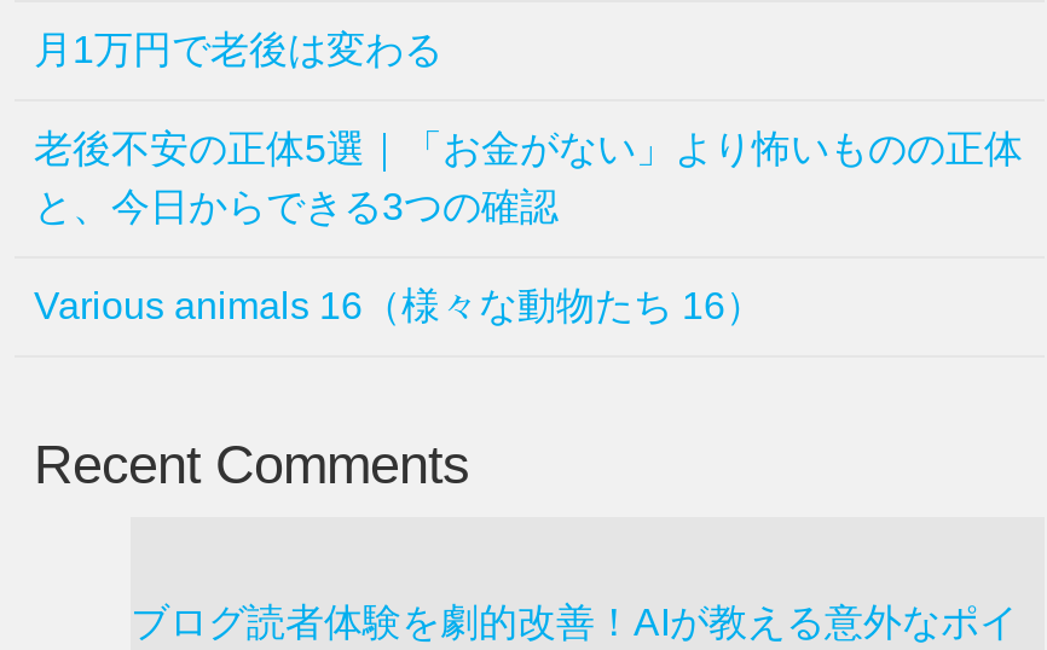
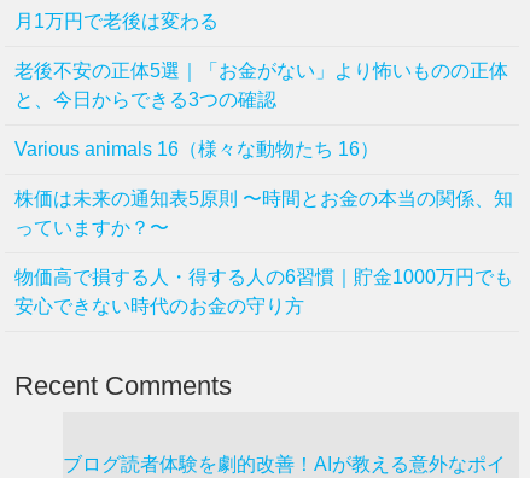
none -> [14,188,513,316] 株価は未来の通知表5原則 〜時間とお金の本当の関係、知 | っていますか？〜 | 物価高で損する人・得する人の6習慣｜貯金1000万円でも | 安心できない時代のお金の守り方

